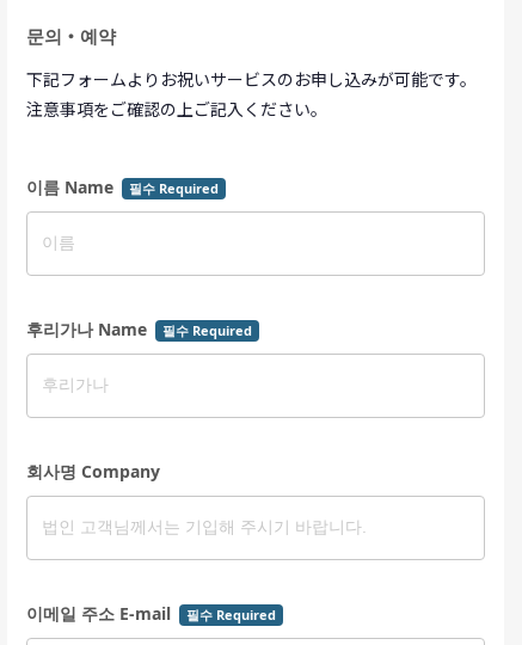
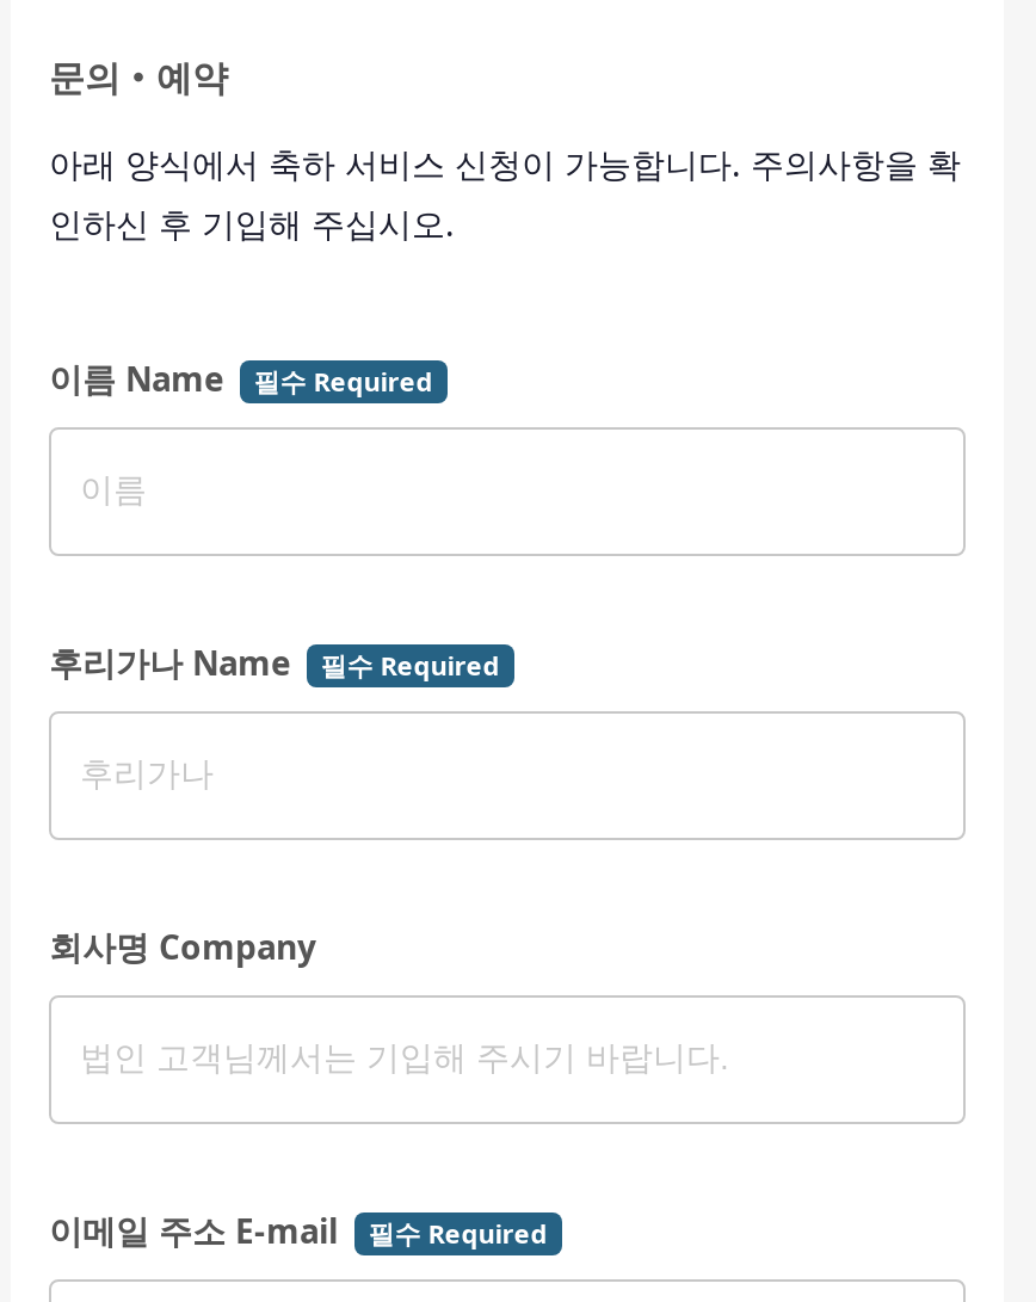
[26,68,477,121] 下記フォームよりお祝いサービスのお申し込みが可能です。 | 注意事項をご確認の上ご記入ください。 -> [49,141,961,246] 아래 양식에서 축하 서비스 신청이 가능합니다. 주의사항을 확 | 인하신 후 기입해 주십시오.

